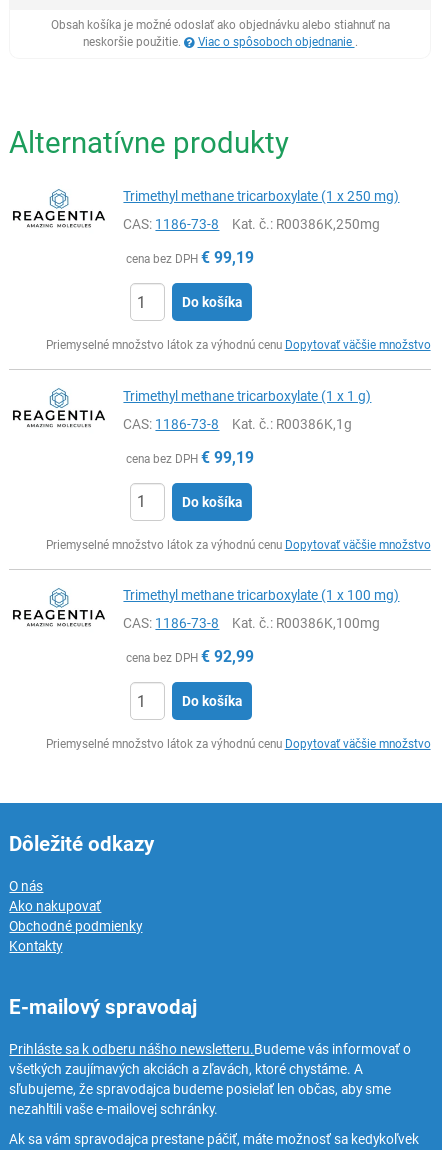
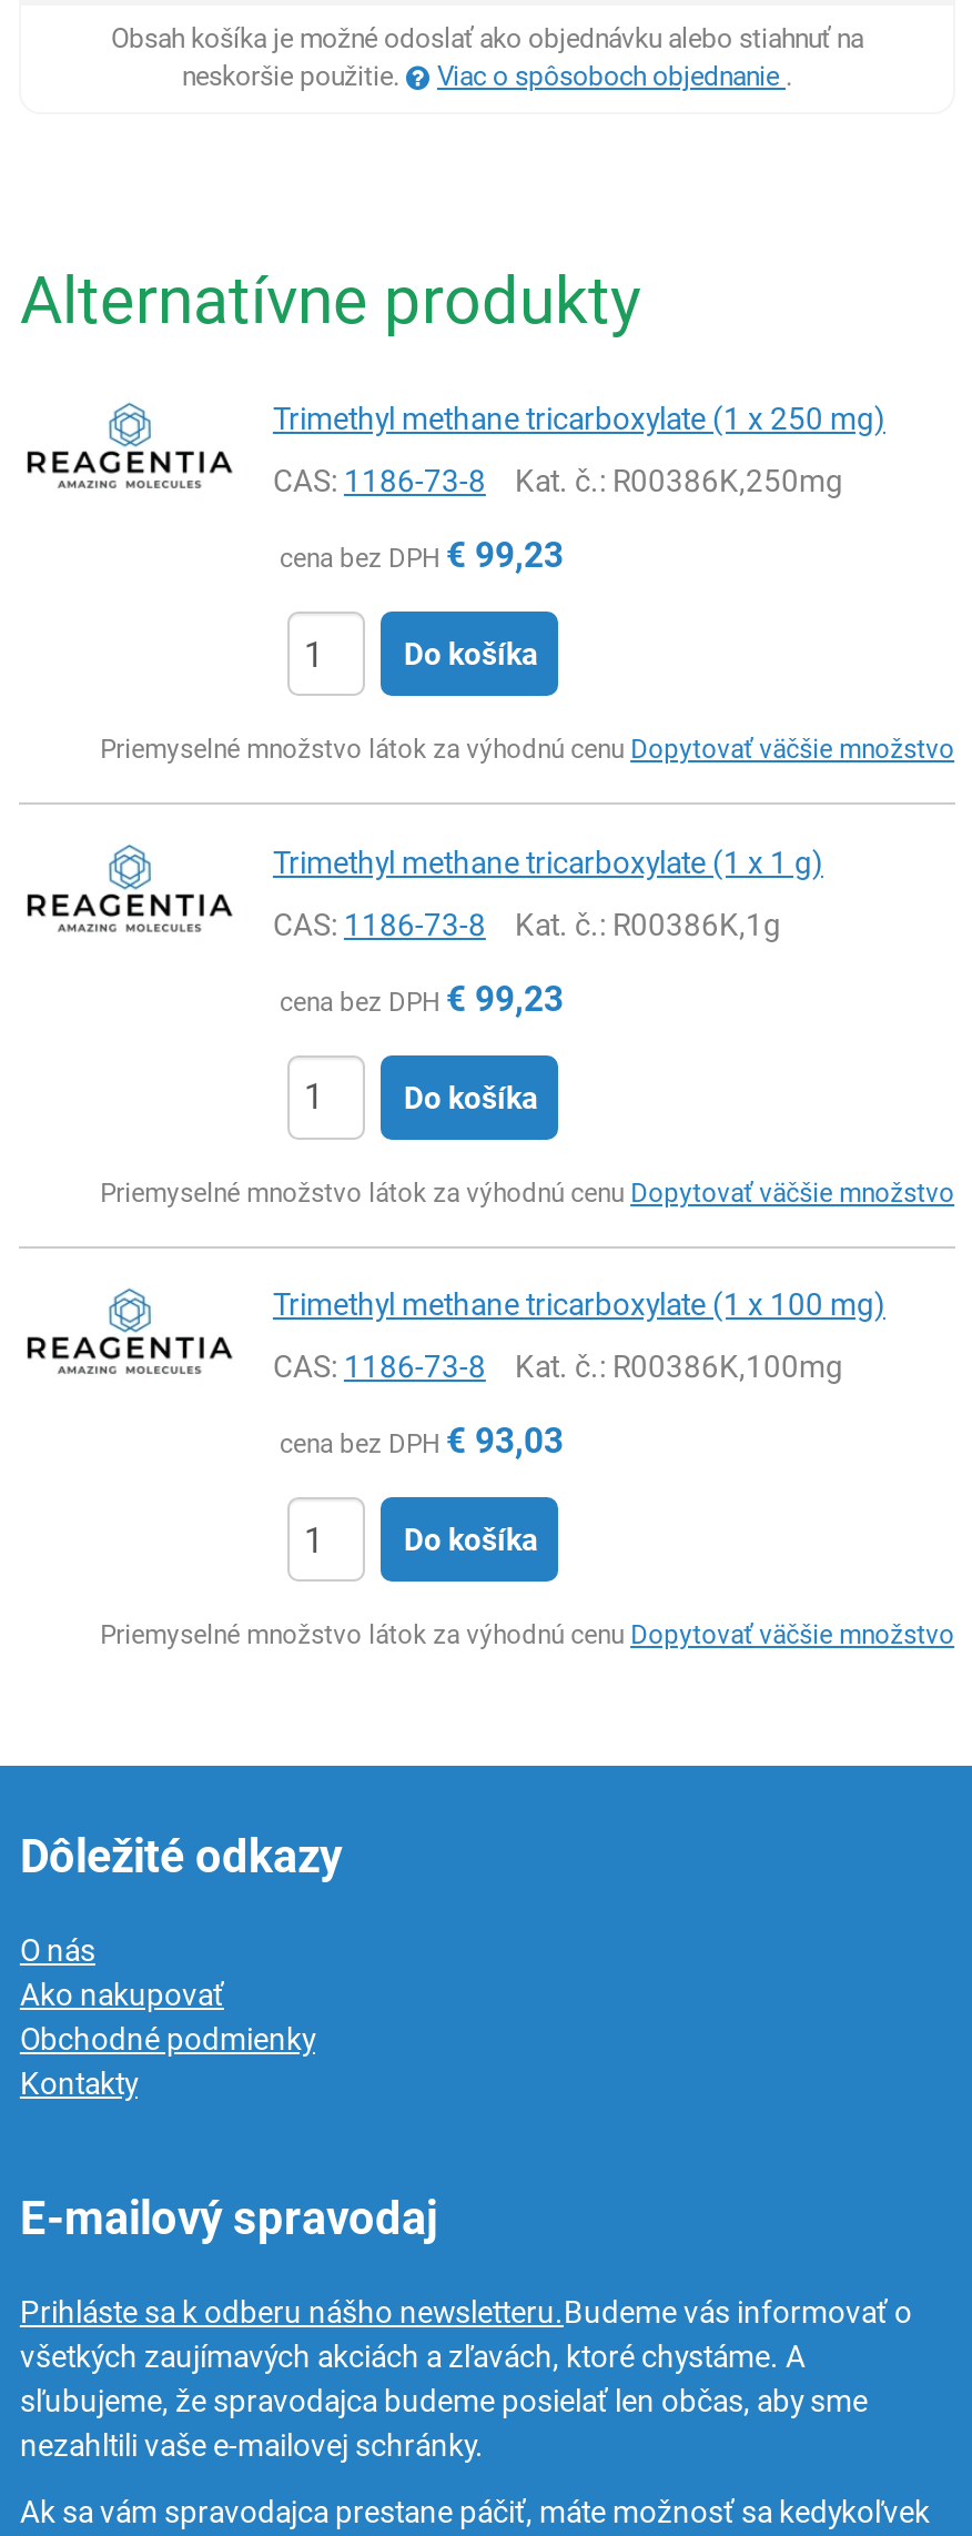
[126,248,254,267] cena bez DPH €99,19 -> [279,535,563,577] cena bez DPH €99,23
[126,448,254,467] cena bez DPH €99,19 -> [279,978,563,1020] cena bez DPH €99,23
[126,647,254,666] cena bez DPH €92,99 -> [279,1420,563,1462] cena bez DPH €93,03

